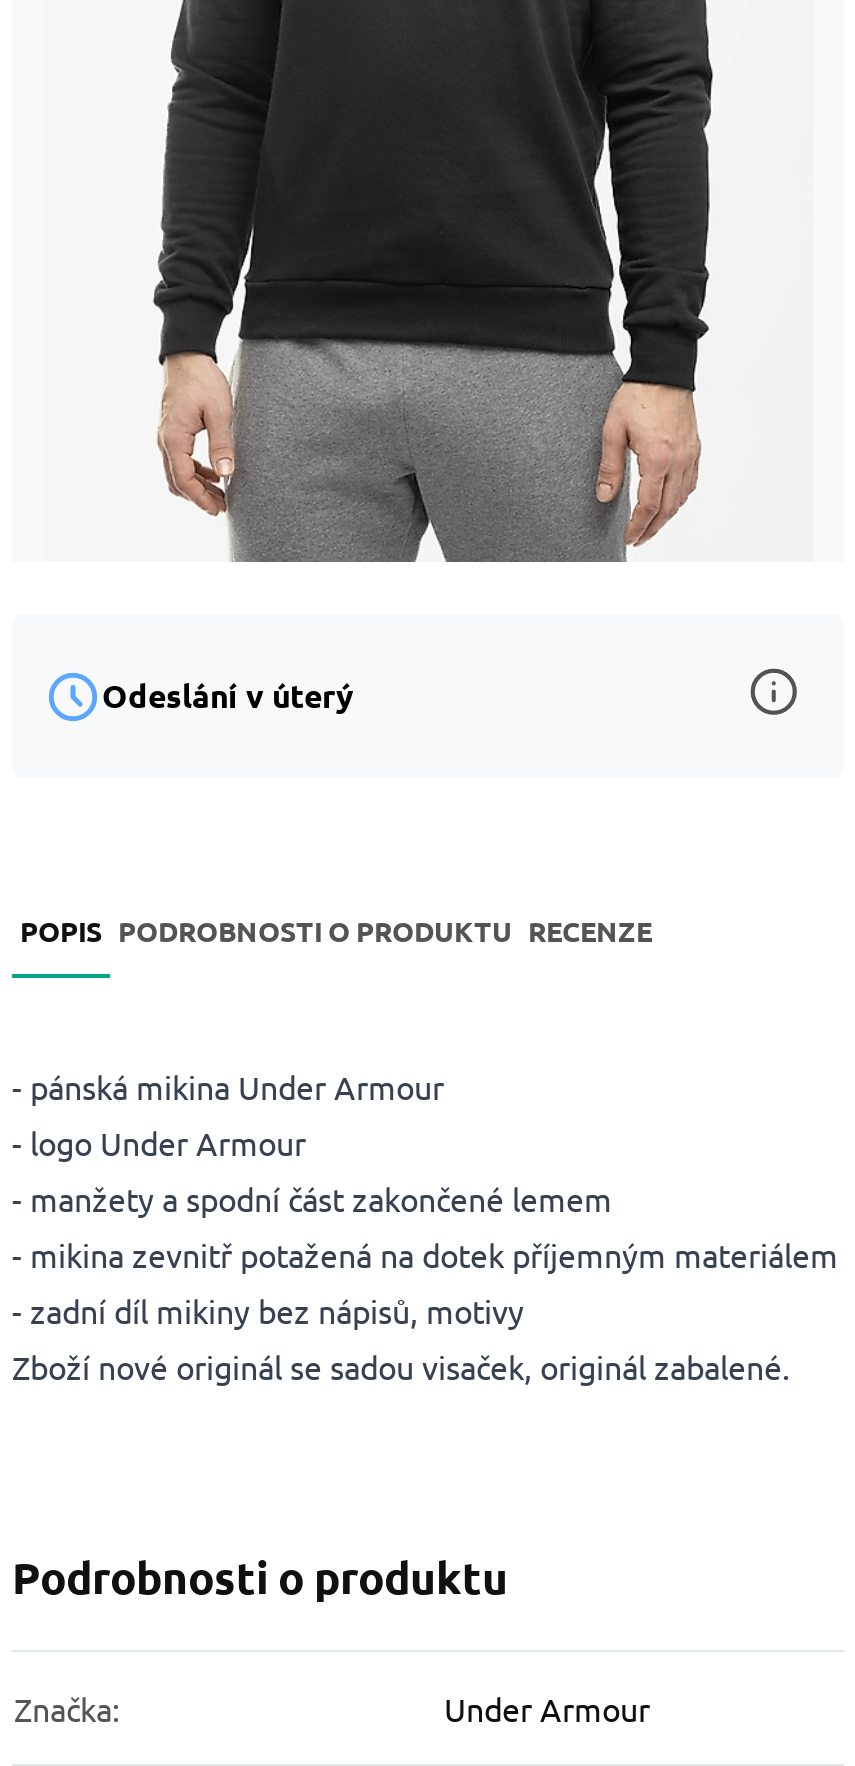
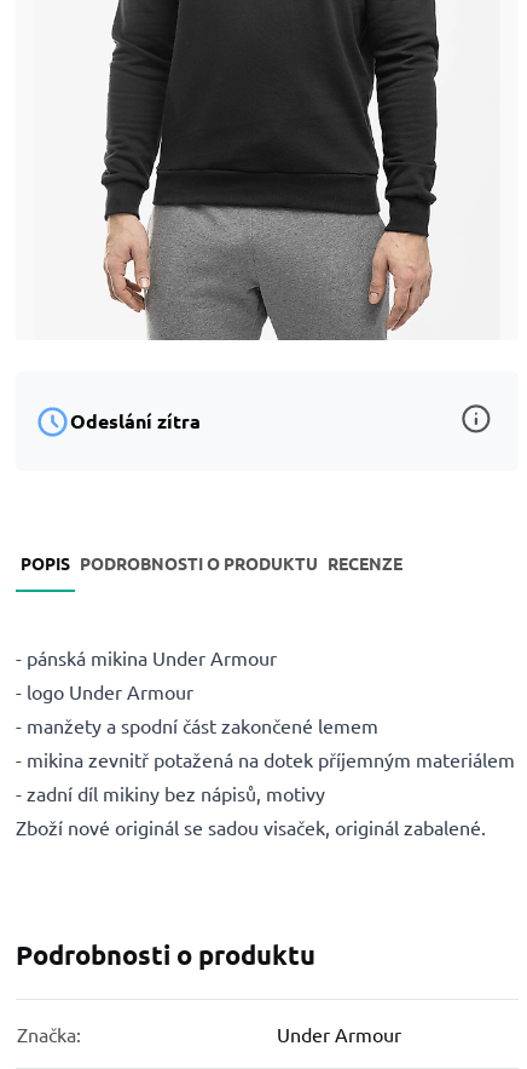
[102,674,354,716] Odeslání v úterý -> [70,408,201,434] Odeslání zítra

